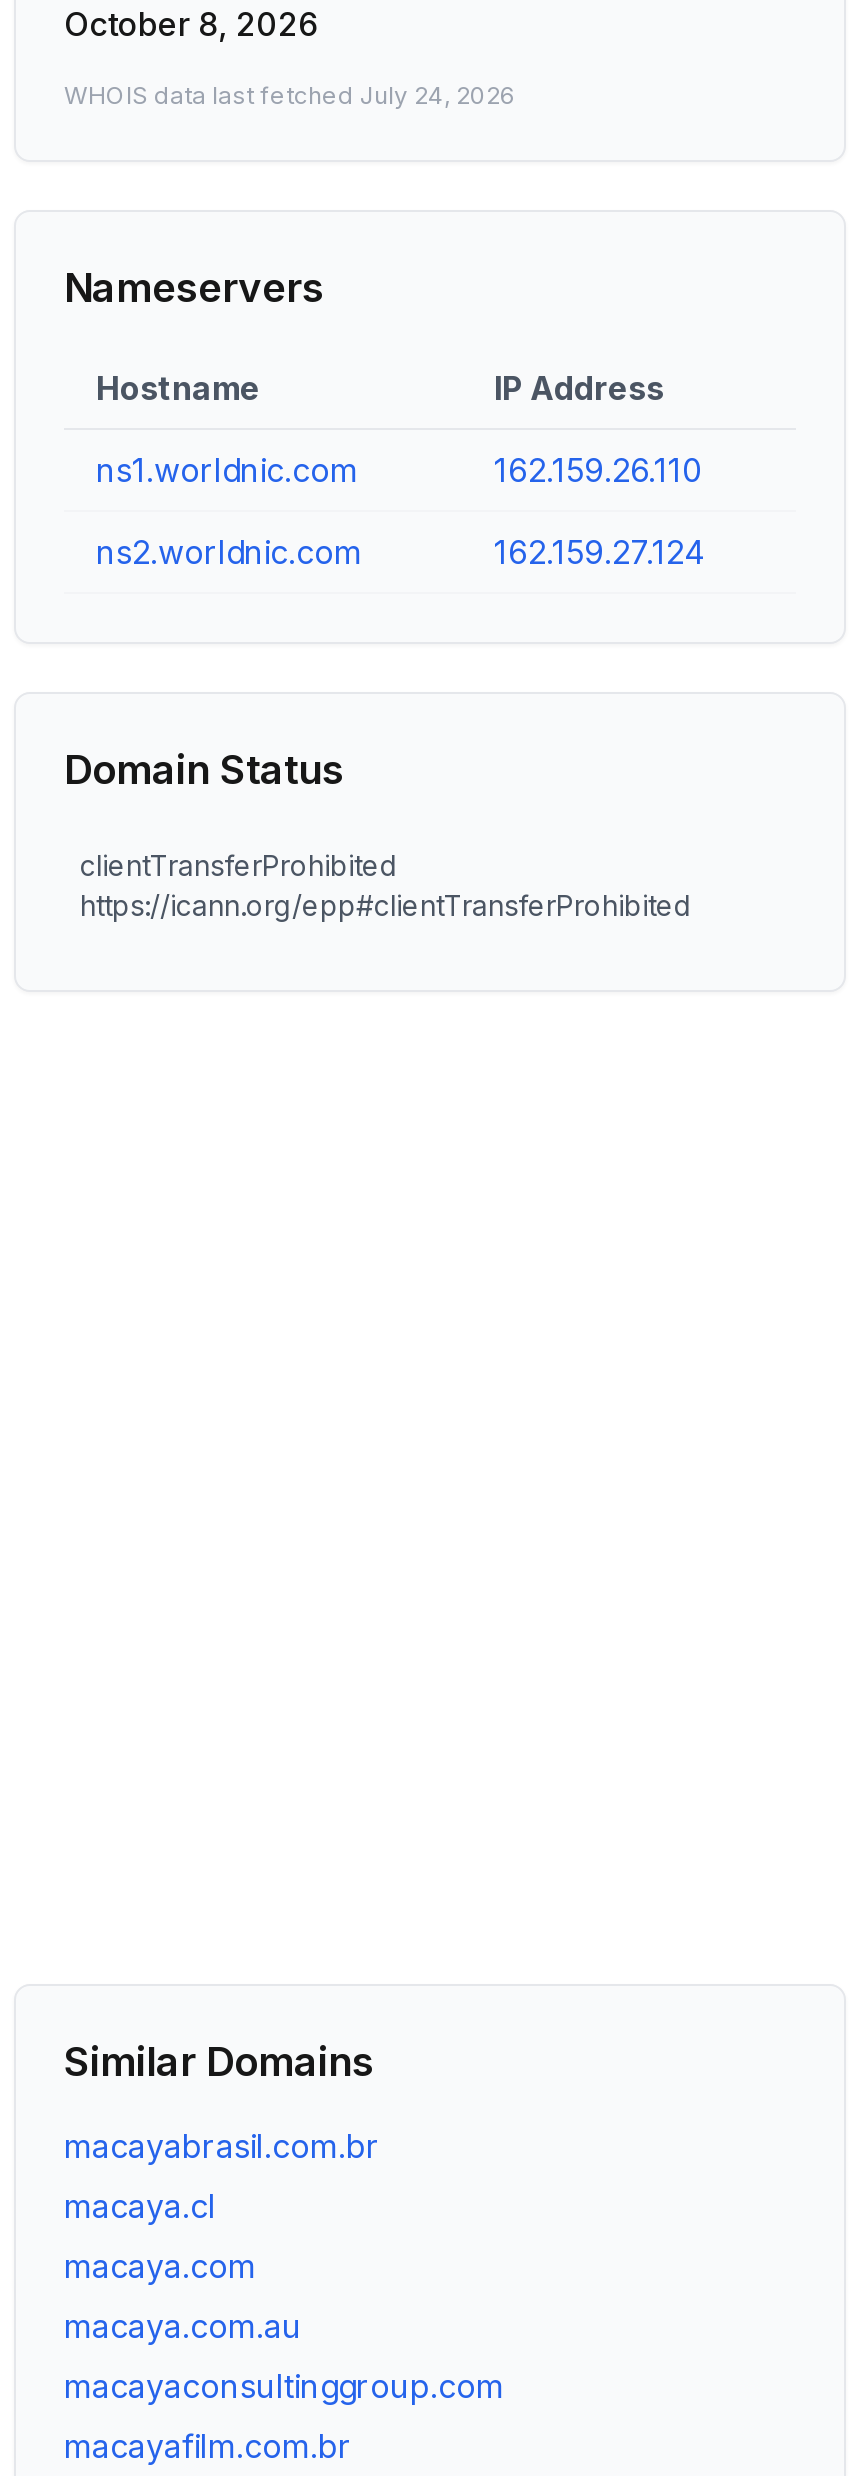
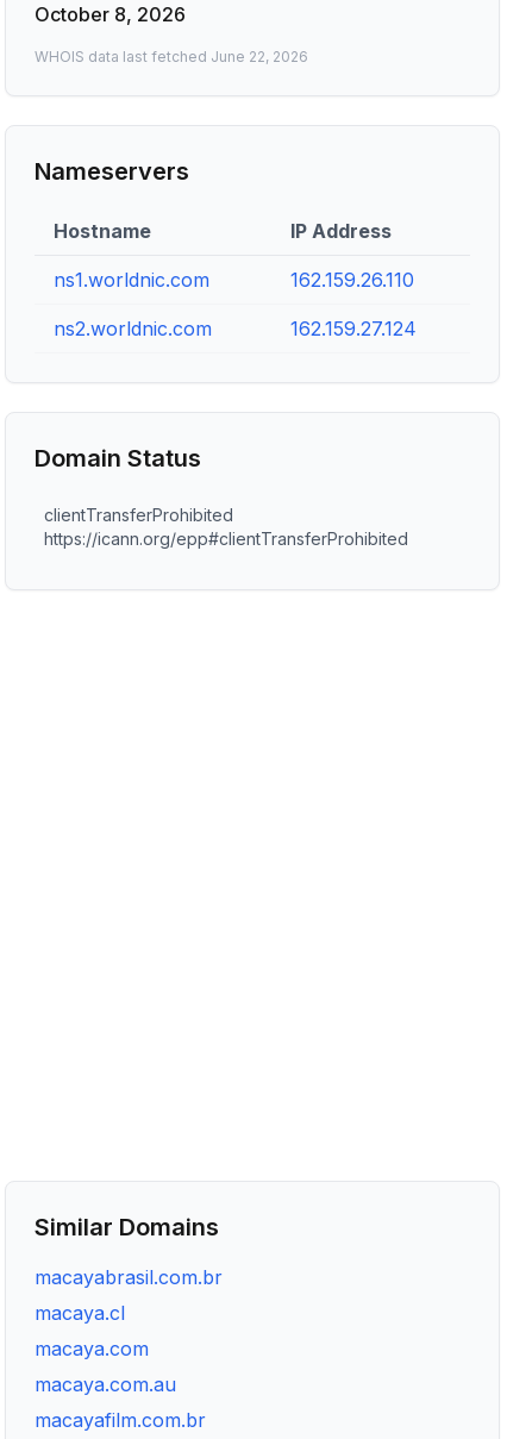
[64,80,516,110] WHOIS data last fetched July 24, 2026 -> [35,48,308,65] WHOIS data last fetched June 22, 2026
[64,2366,504,2406] macayaconsultinggroup.com -> none

